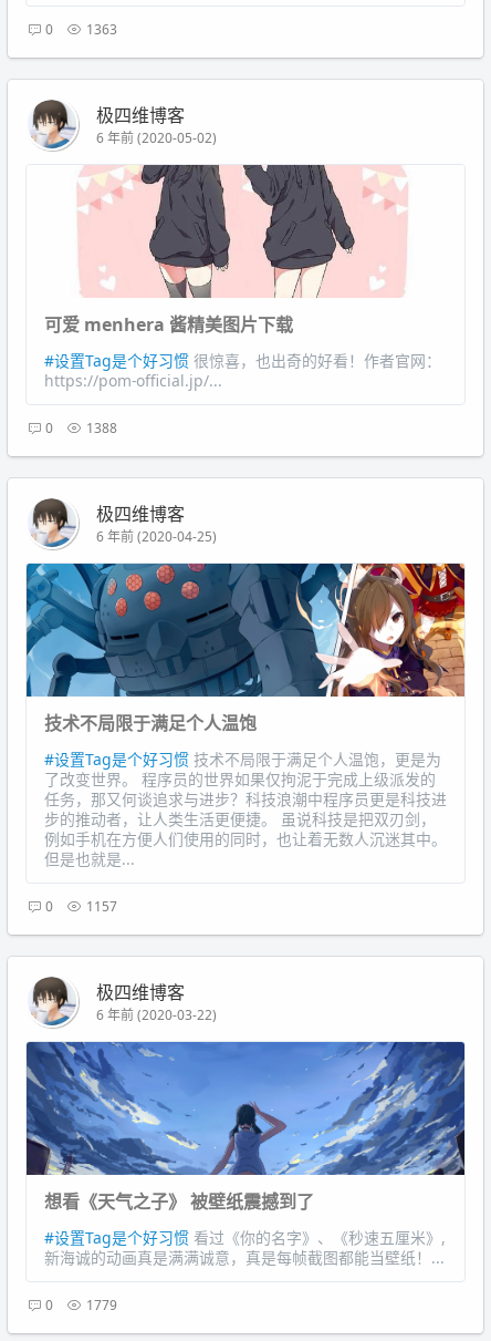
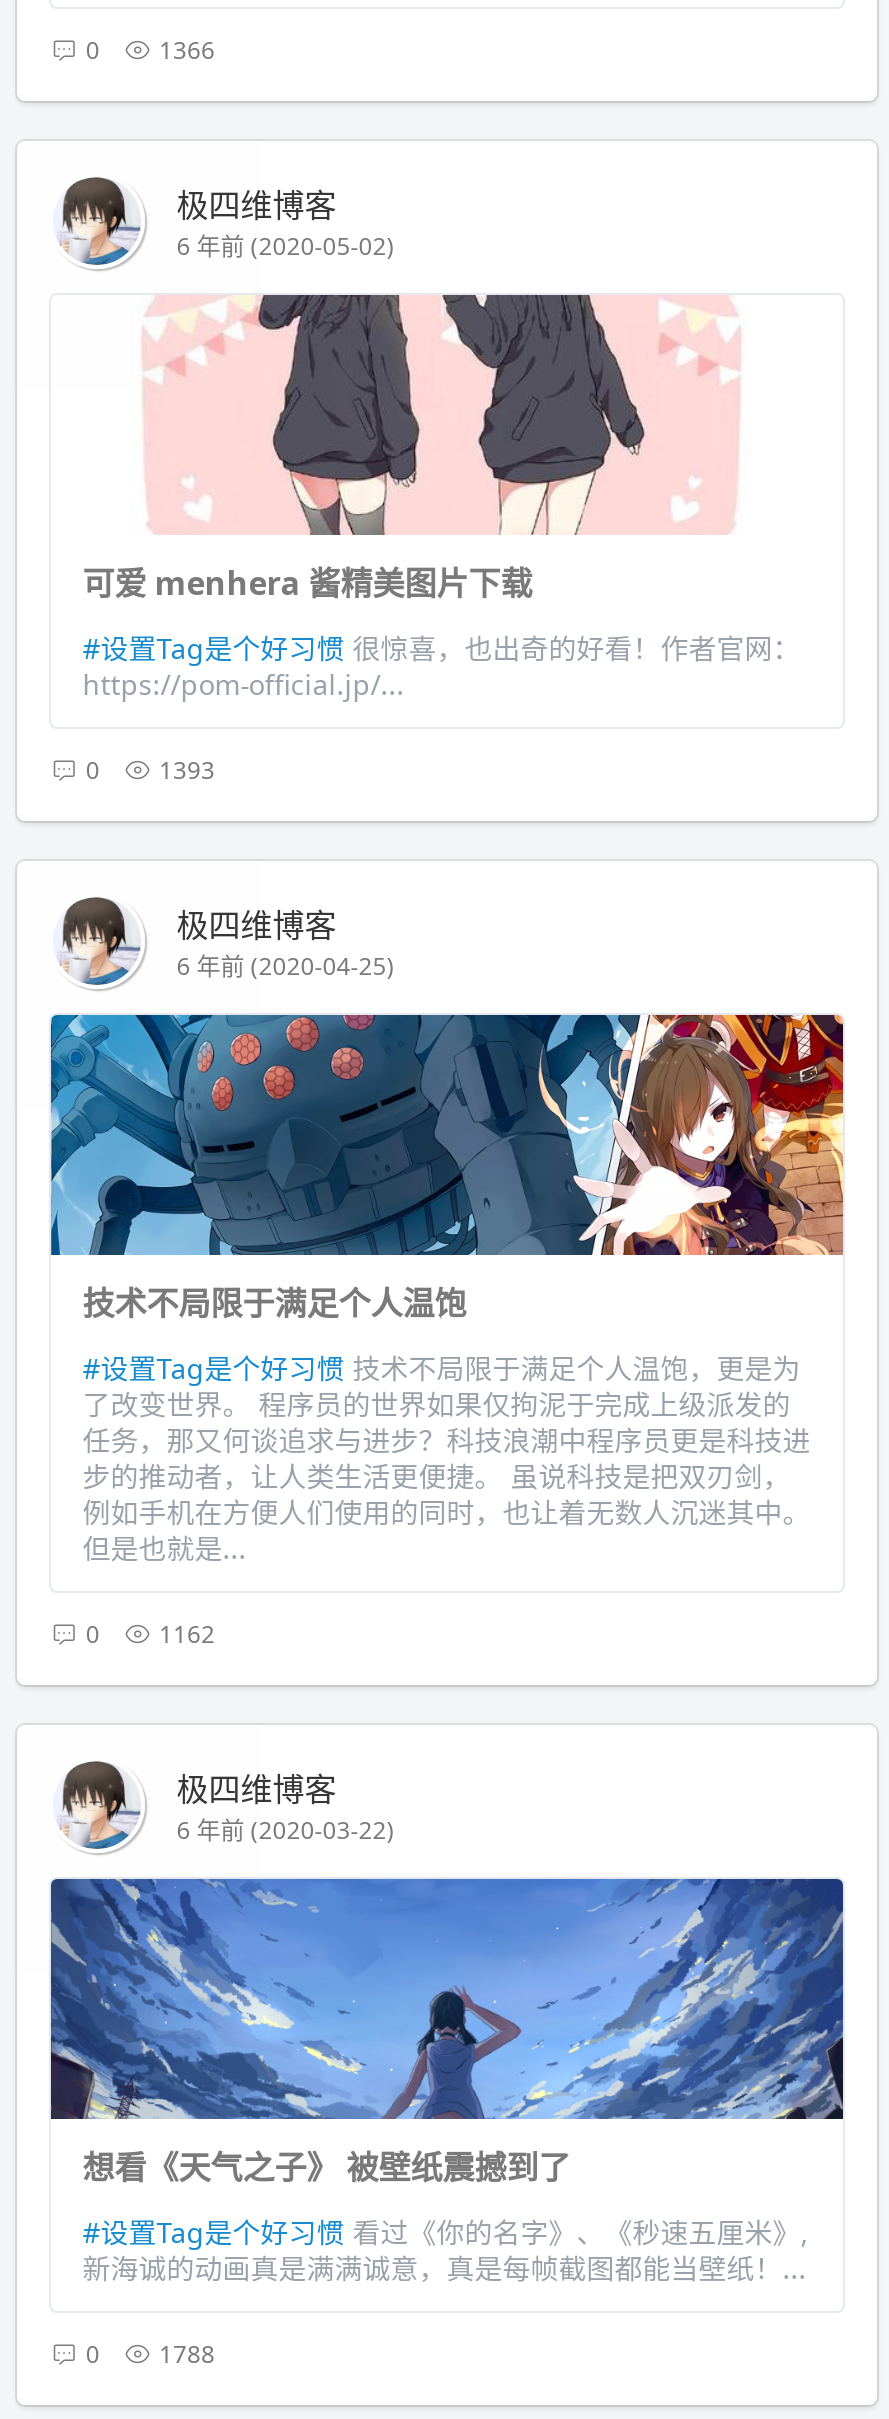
[42,20,117,39] 0 1363 -> [80,34,215,68] 0 1366
[42,419,117,438] 0 1388 -> [80,754,215,788] 0 1393
[42,897,117,916] 0 1157 -> [80,1618,215,1652] 0 1162
[42,1296,117,1315] 0 1779 -> [80,2338,215,2372] 0 1788

